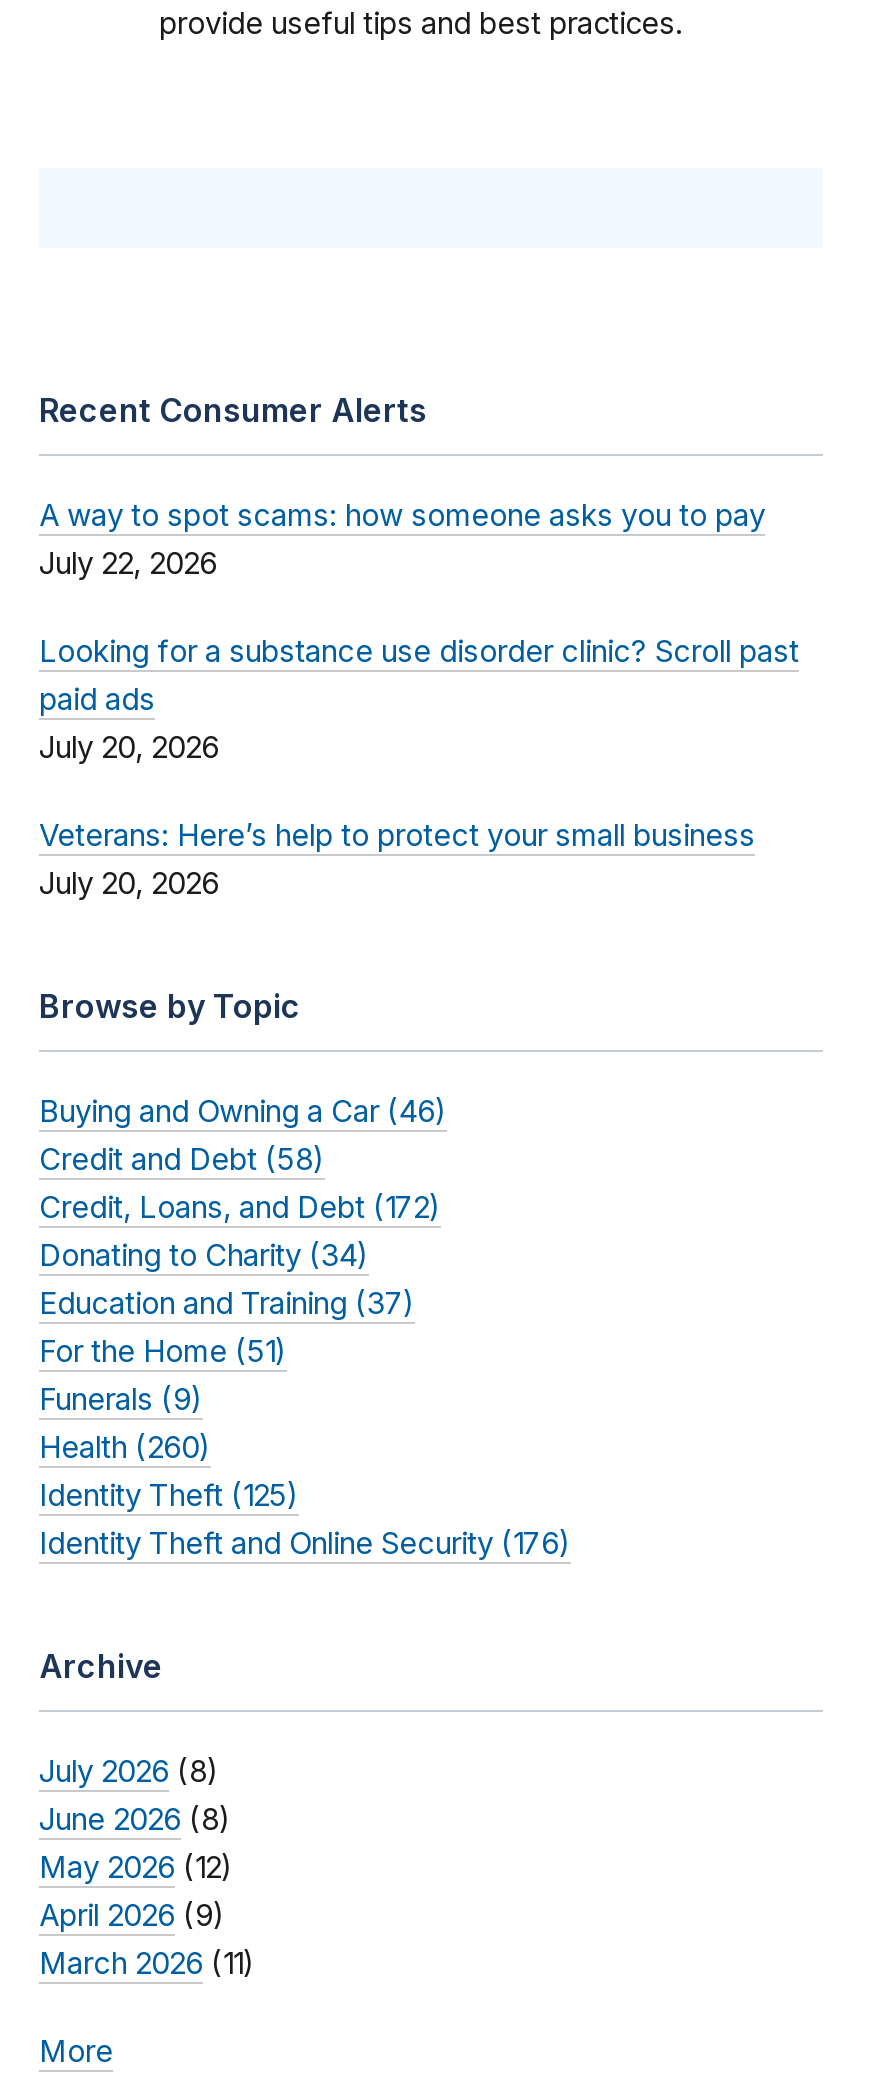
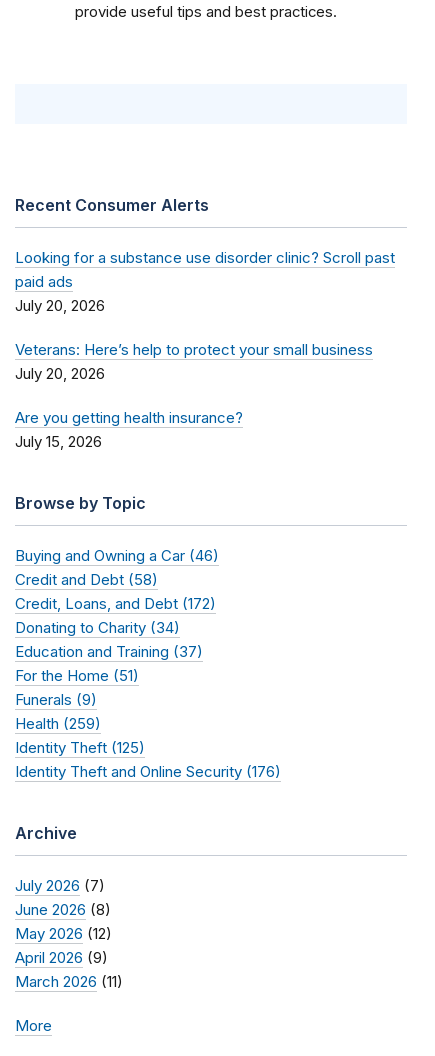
[39,497,765,583] A way to spot scams: how someone asks you to pay | July 22, 2026 -> none
moved [39,633,799,903] -> [15,248,395,383]: Looking for a substance use disorder clinic? Scroll past | paid ads | July 20, 2026 | Veterans: Here’s help to protect your small business | July 20, 2026
none -> [15,408,243,451] Are you getting health insurance? | July 15, 2026
[39,1429,211,1467] Health (260) -> [15,714,101,733] Health (259)
[39,1753,219,1791] July 2026 (8) -> [15,876,105,895] July 2026 (7)

